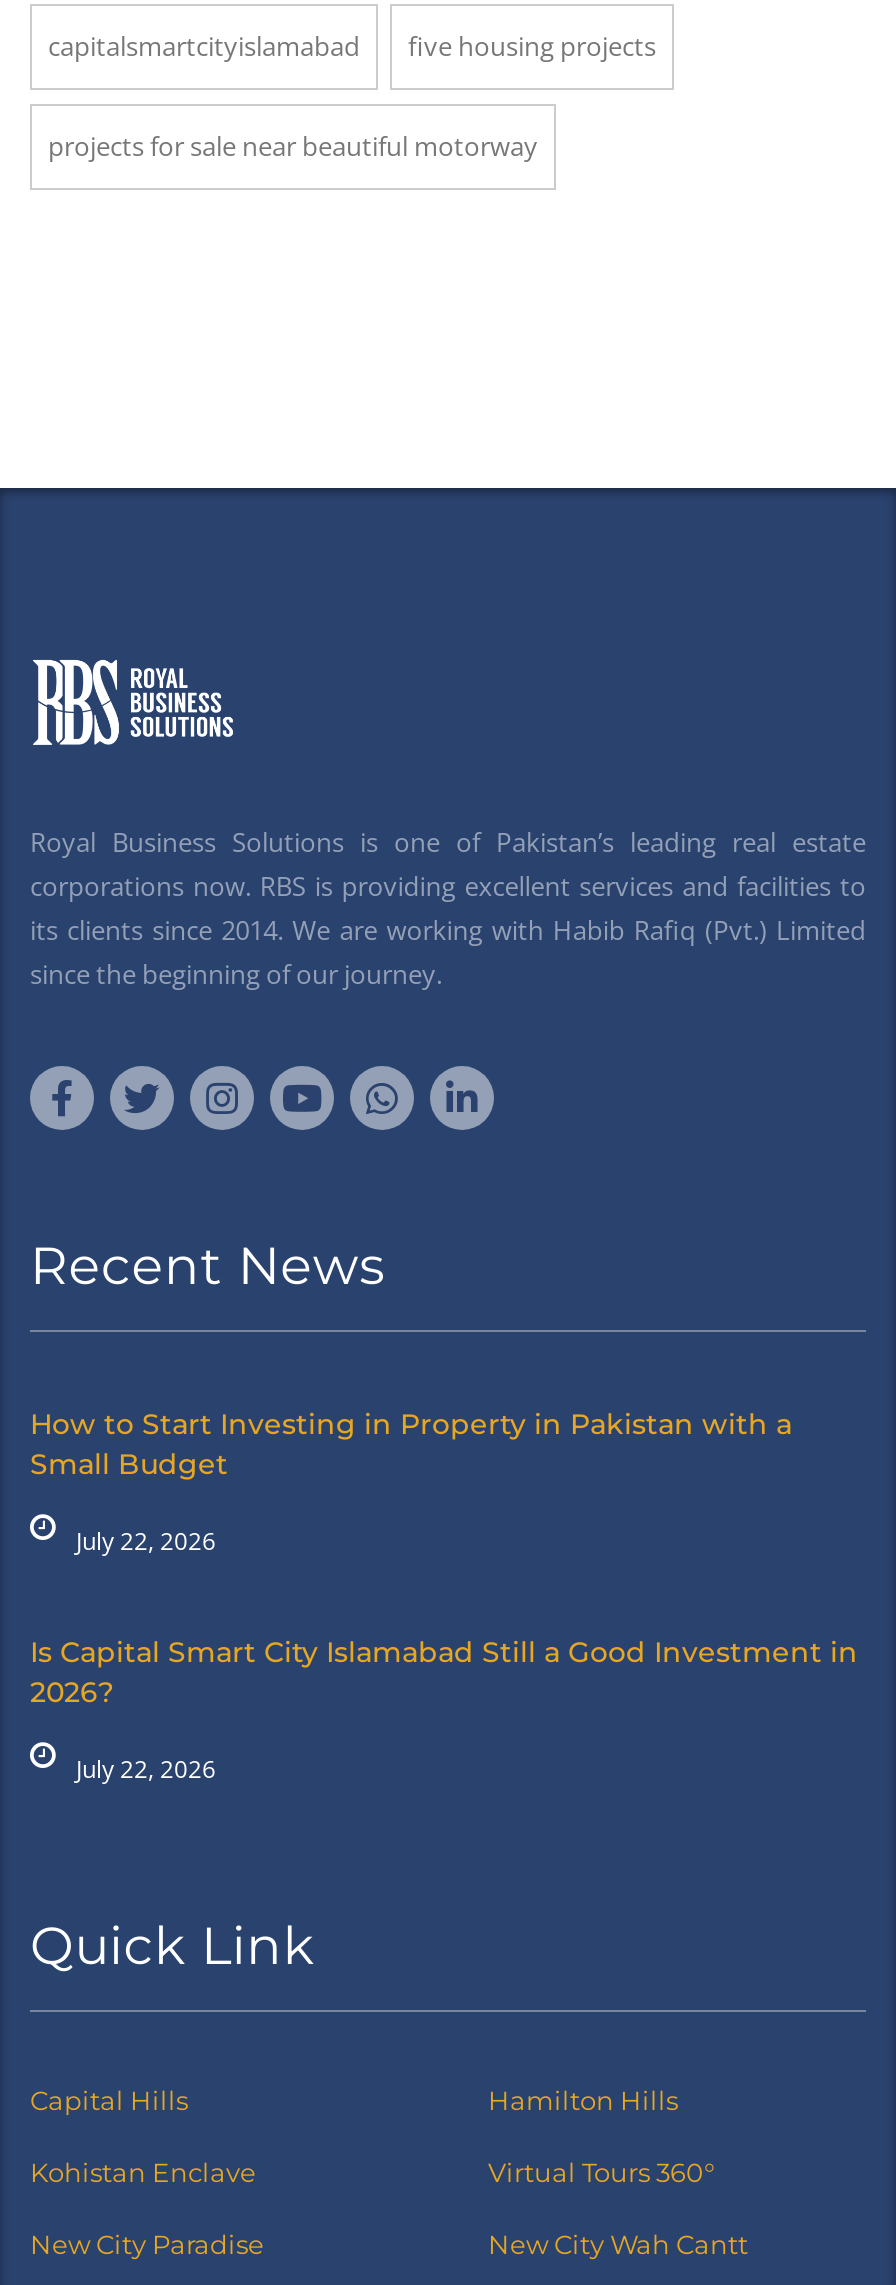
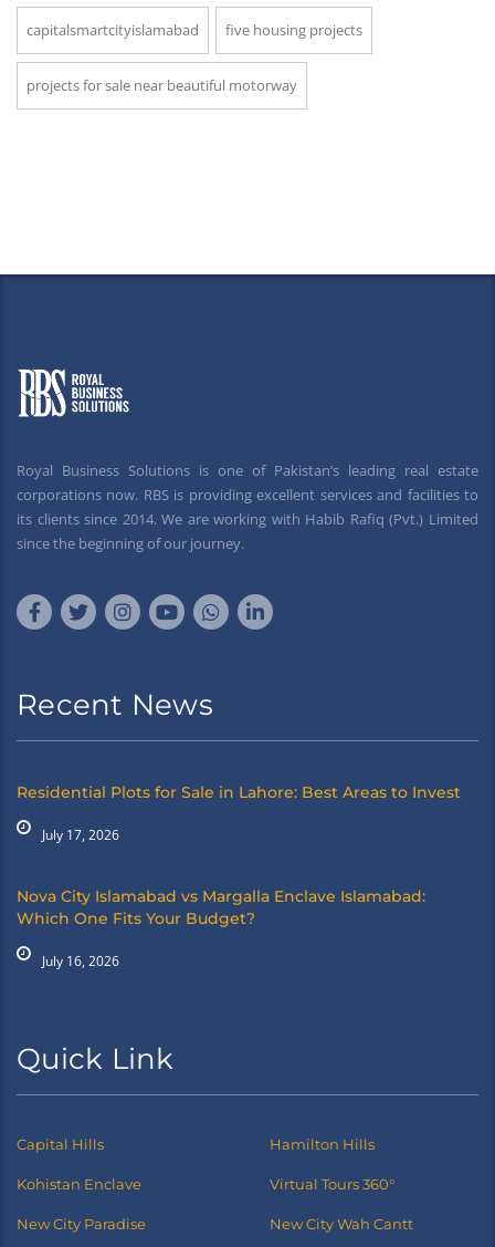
[30,1406,792,1482] How to Start Investing in Property in Pakistan with a | Small Budget -> [17,782,461,802] Residential Plots for Sale in Lahore: Best Areas to Invest
[76,1524,216,1558] July 22, 2026 -> [42,826,119,844] July 17, 2026
[30,1634,858,1710] Is Capital Smart City Islamabad Still a Good Investment in | 2026? -> [17,886,425,928] Nova City Islamabad vs Margalla Enclave Islamabad: | Which One Fits Your Budget?
[76,1752,216,1786] July 22, 2026 -> [42,952,119,970] July 16, 2026

